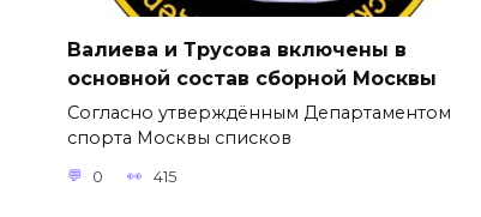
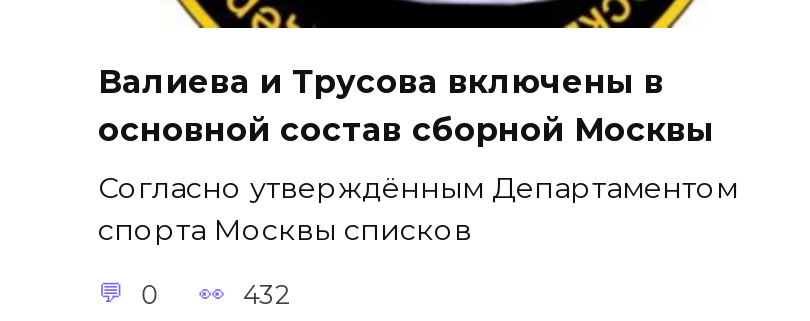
[154,167,176,185] 415 -> [243,279,289,309] 432

